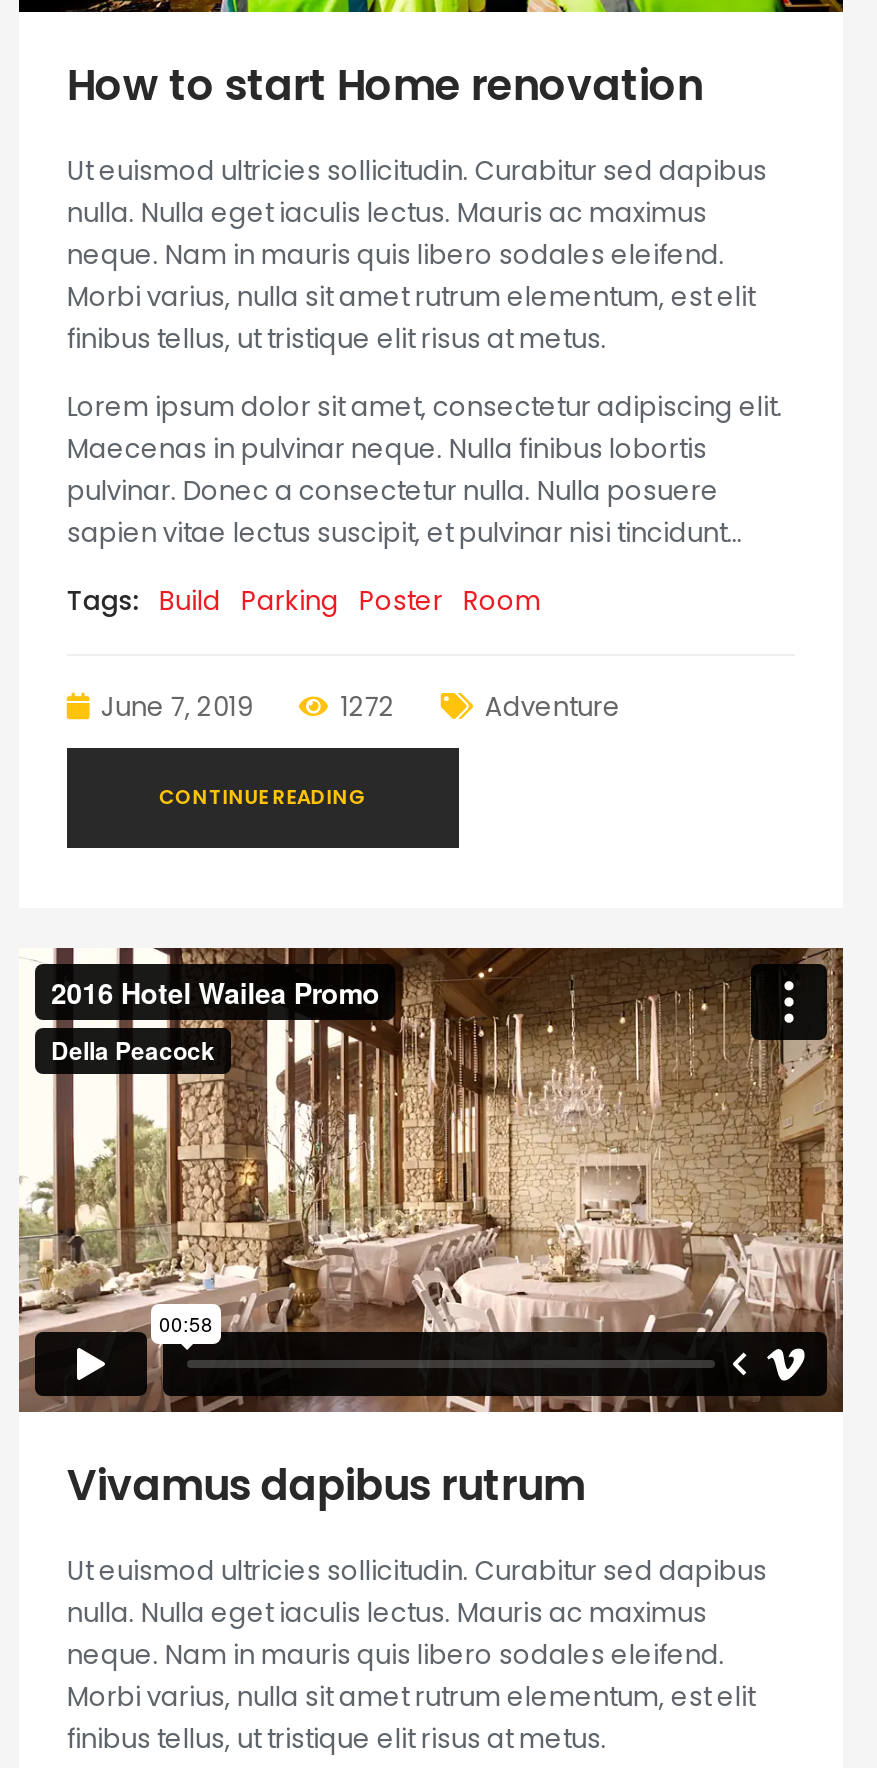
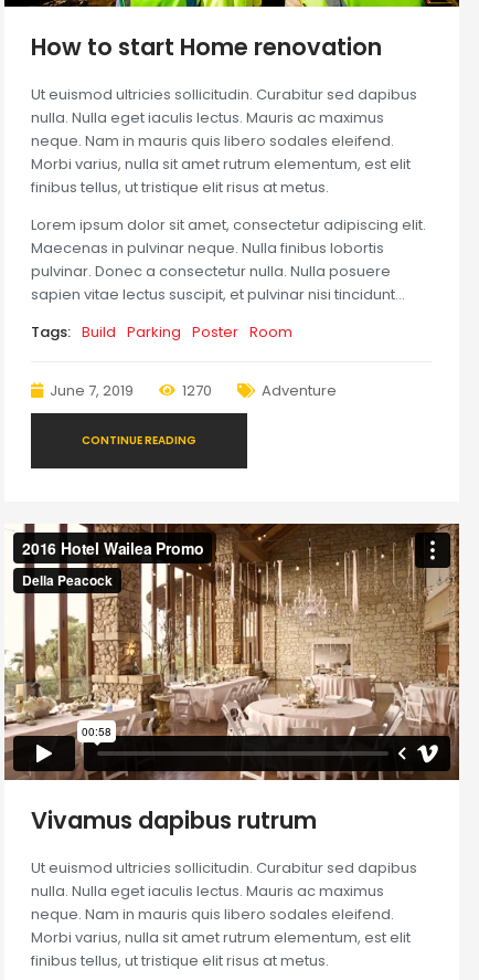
[341,688,395,726] 1272 -> [182,380,212,401] 1270
[751,966,829,1042] [image] -> [408,535,450,575] [image]

